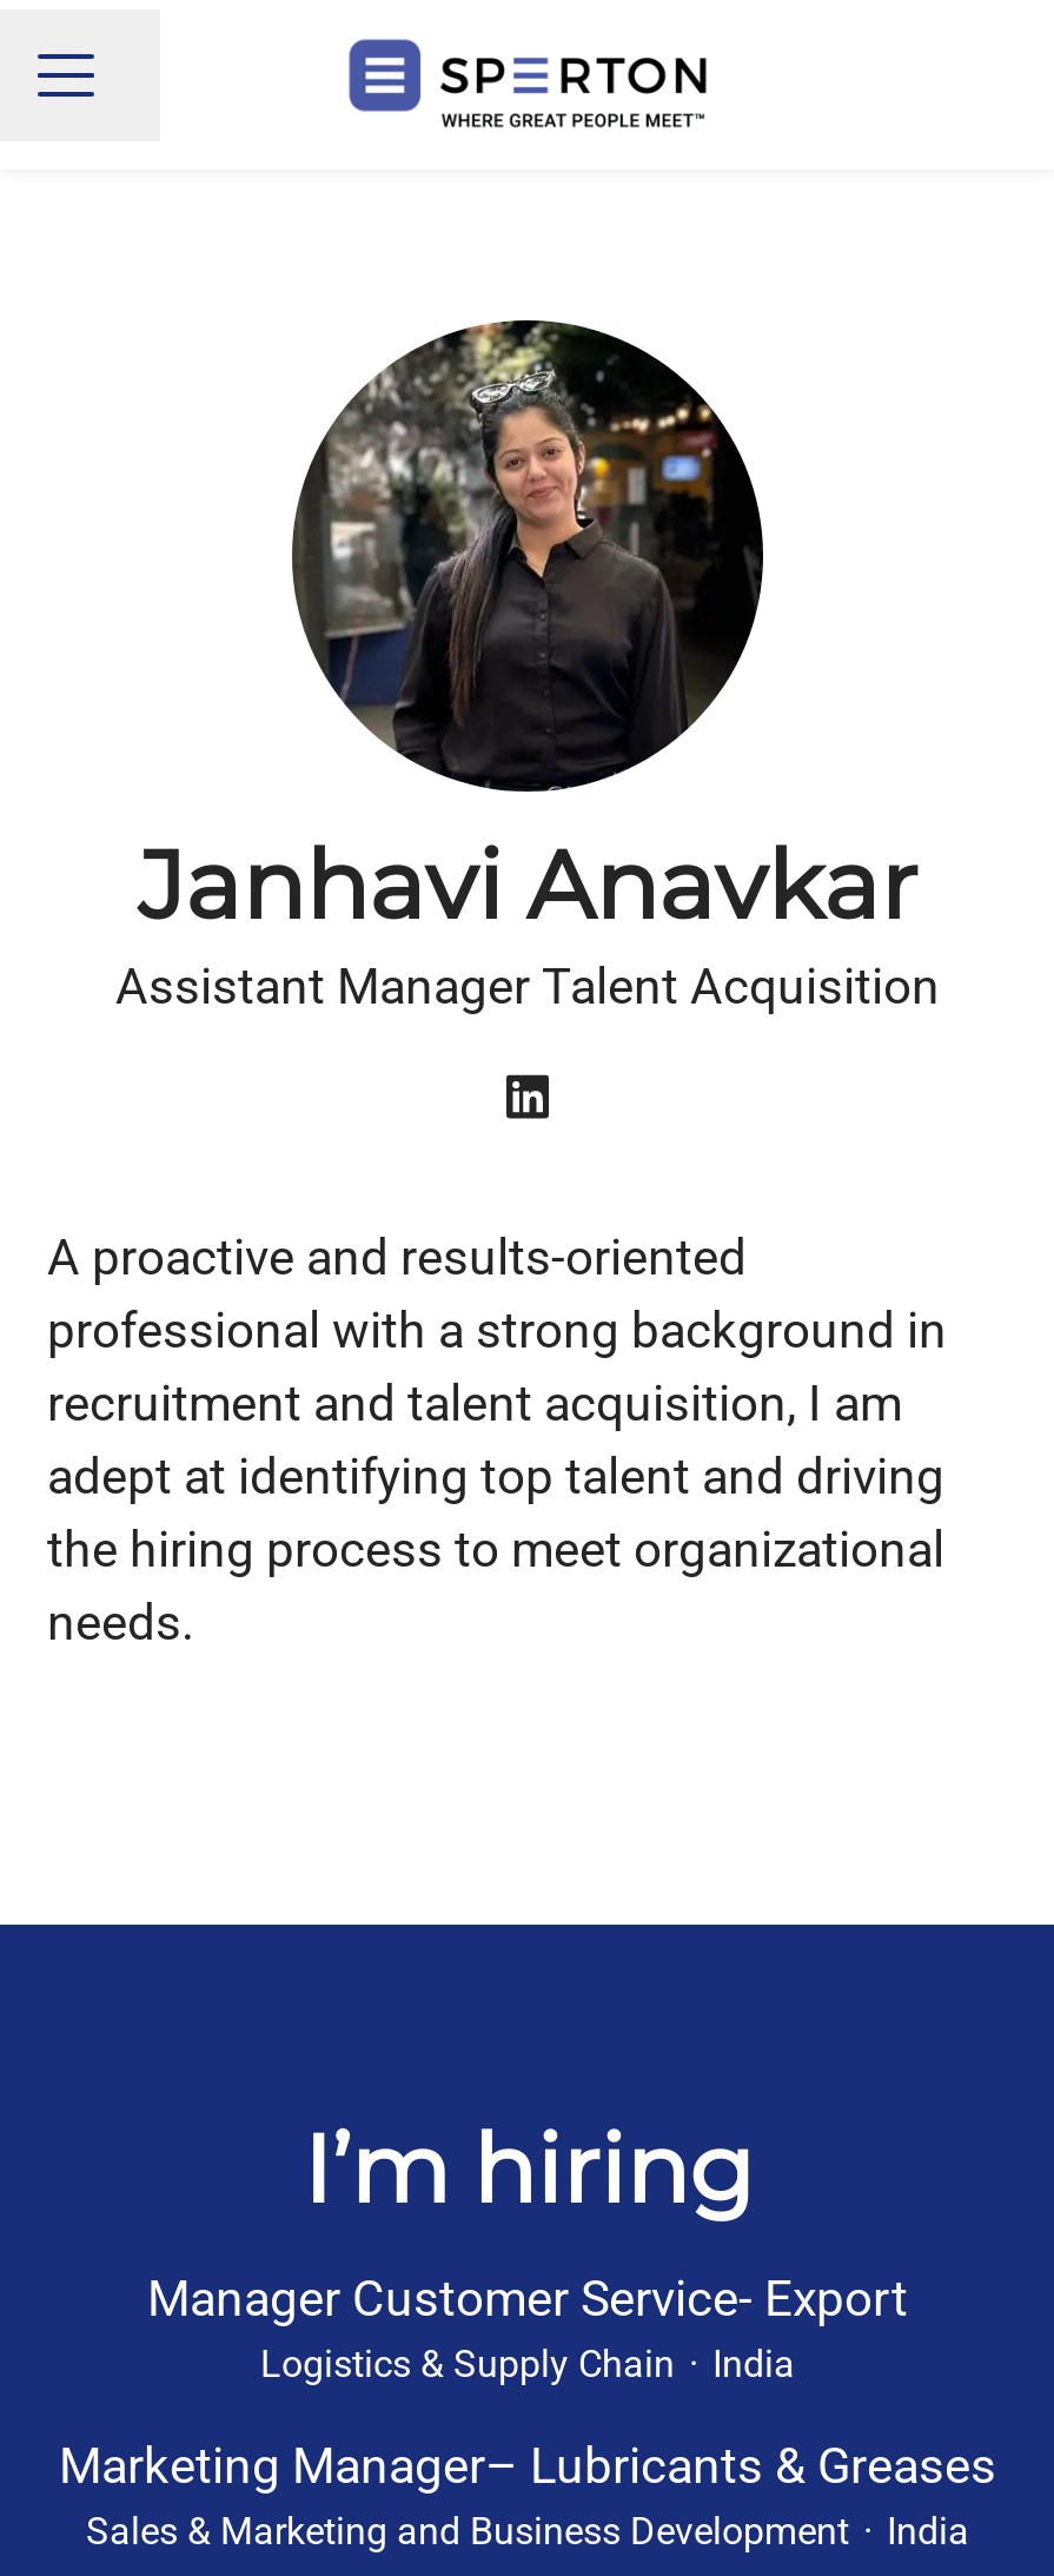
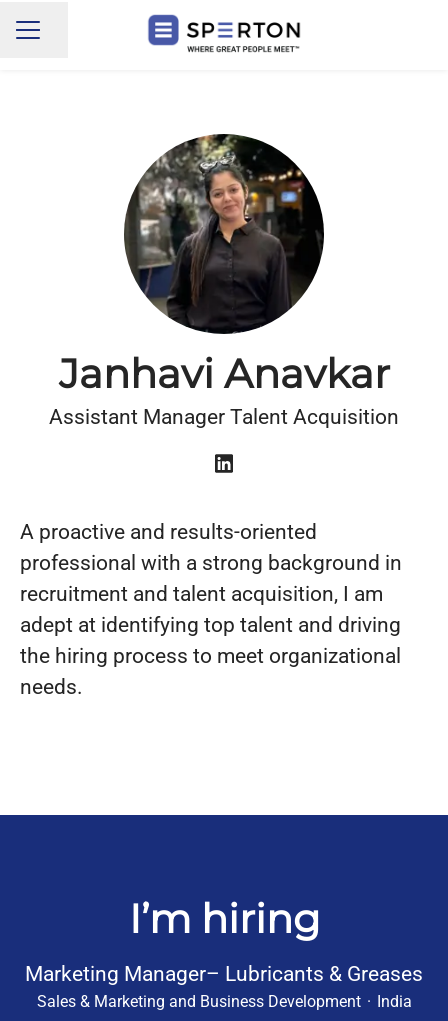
[147,2271,908,2386] Manager Customer Service- Export | Logistics & Supply Chain · India -> none

